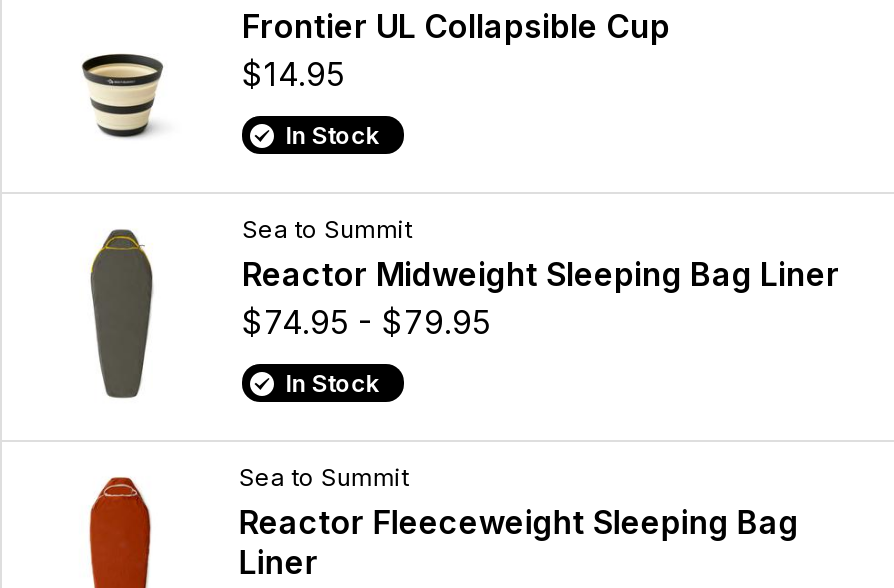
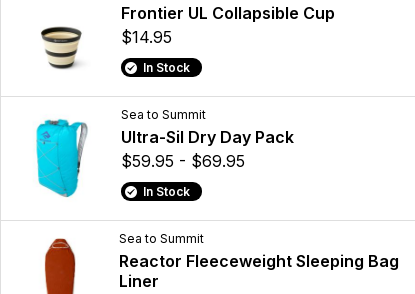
[72,228,840,400] [image] | Reactor Midweight Sleeping Bag Liner | $74.95 - $79.95 -> [35,115,294,199] [image] | Ultra-Sil Dry Day Pack | $59.95 - $69.95

